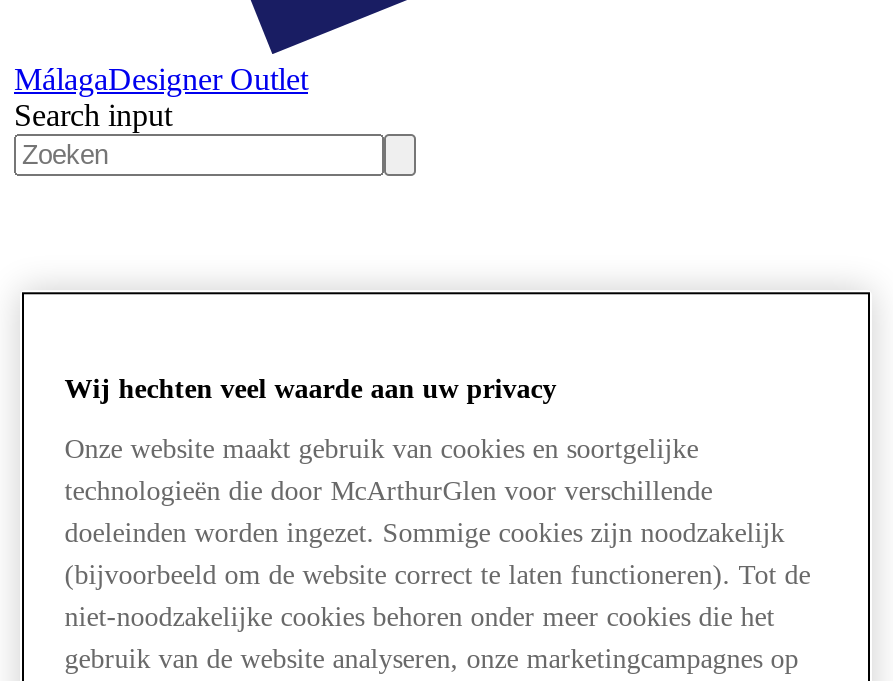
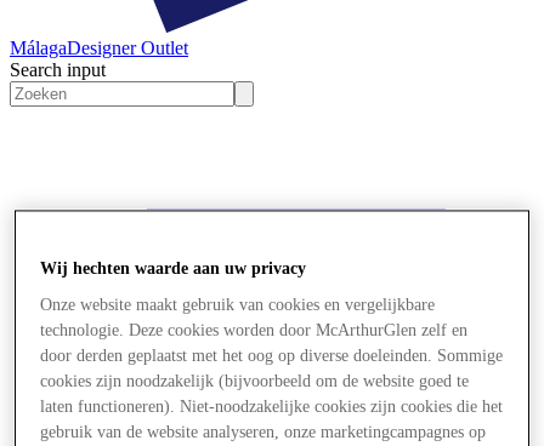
[64,374,556,404] Wij hechten veel waarde aan uw privacy -> [40,260,306,278] Wij hechten waarde aan uw privacy
[64,434,810,632] Onze website maakt gebruik van cookies en soortgelijke | technologieën die door McArthurGlen voor verschillende | doeleinden worden ingezet. Sommige cookies zijn noodzakelijk | (bijvoorbeeld om de website correct te laten functioneren). Tot de | niet-noodzakelijke cookies behoren onder meer cookies die het -> [40,296,503,416] Onze website maakt gebruik van cookies en vergelijkbare | technologie. Deze cookies worden door McArthurGlen zelf en | door derden geplaatst met het oog op diverse doeleinden. Sommige | cookies zijn noodzakelijk (bijvoorbeeld om de website goed te | laten functioneren). Niet-noodzakelijke cookies zijn cookies die het

